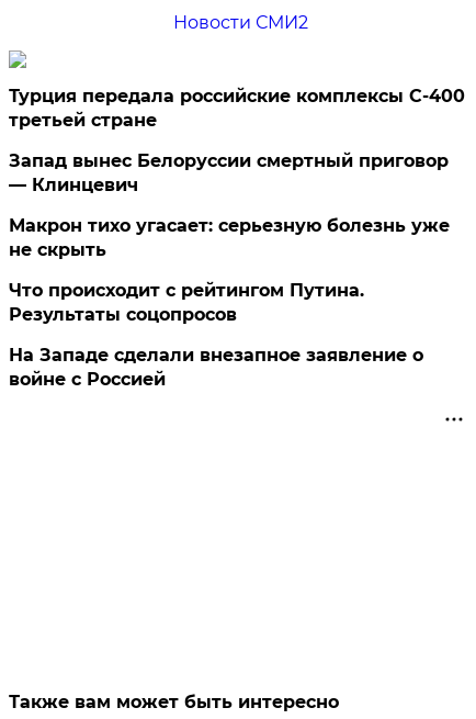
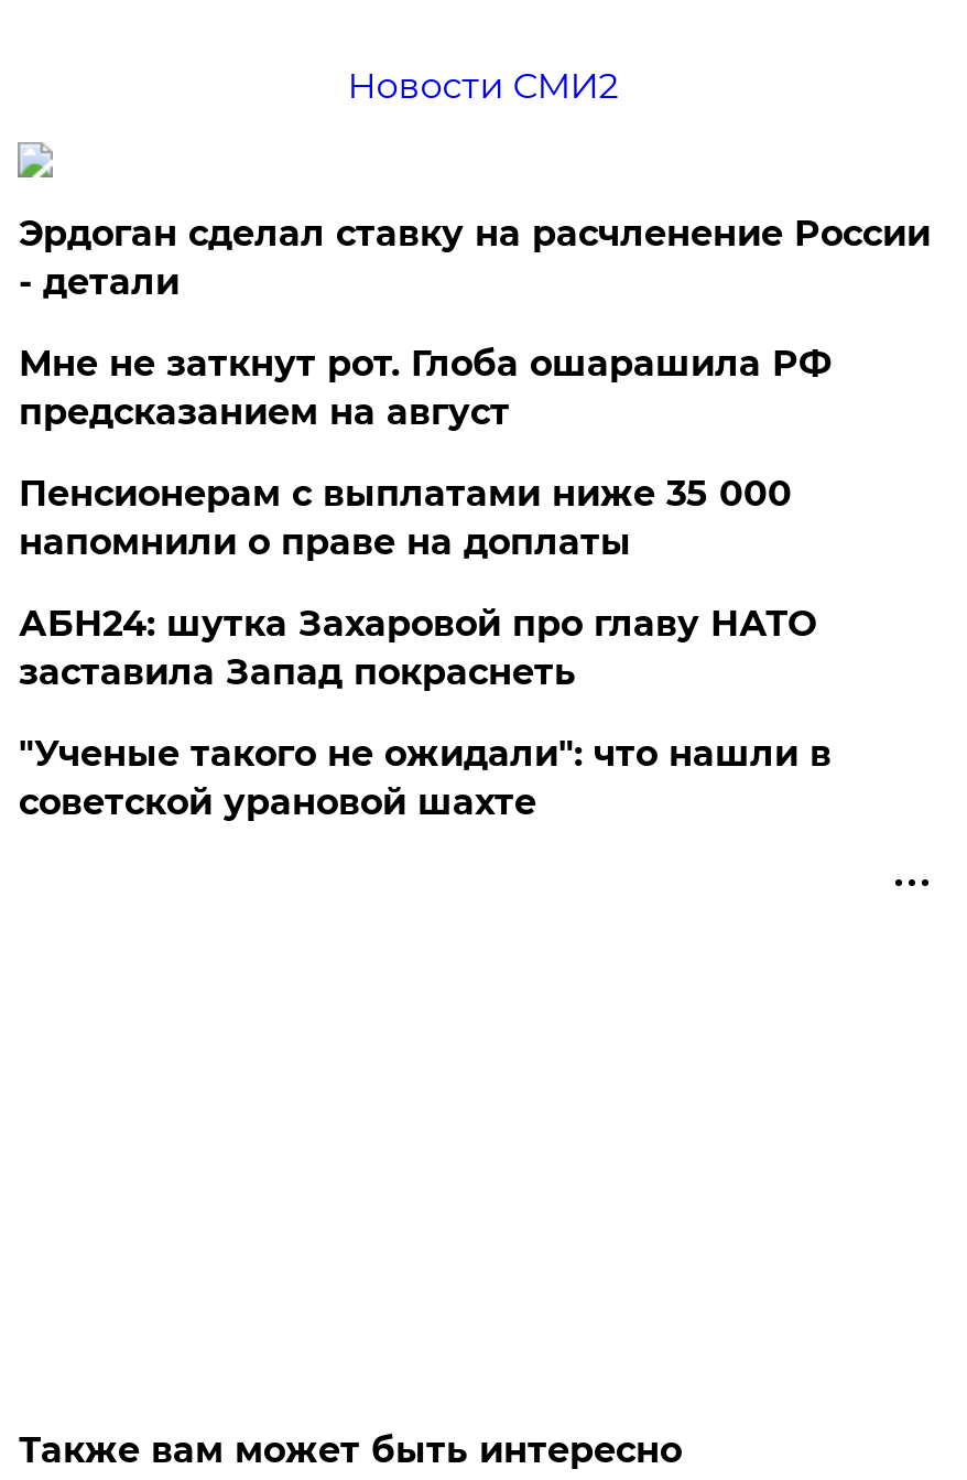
[9,86,465,131] Турция передала российские комплексы С-400 | третьей стране -> [19,212,930,303] Эрдоган сделал ставку на расчленение России | - детали
[9,150,449,195] Запад вынес Белоруссии смертный приговор | — Клинцевич -> [19,343,831,433] Мне не заткнут рот. Глоба ошарашила РФ | предсказанием на август
[9,215,450,260] Макрон тихо угасает: серьезную болезнь уже | не скрыть -> [19,473,792,563] Пенсионерам с выплатами ниже 35 000 | напомнили о праве на доплаты
[9,280,365,325] Что происходит с рейтингом Путина. | Результаты соцопросов -> [19,603,816,693] АБН24: шутка Захаровой про главу НАТО | заставила Запад покраснеть
[9,345,424,390] На Западе сделали внезапное заявление о | войне с Россией -> [19,733,831,823] "Ученые такого не ожидали": что нашли в | советской урановой шахте

